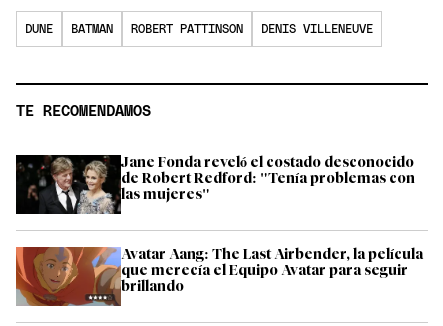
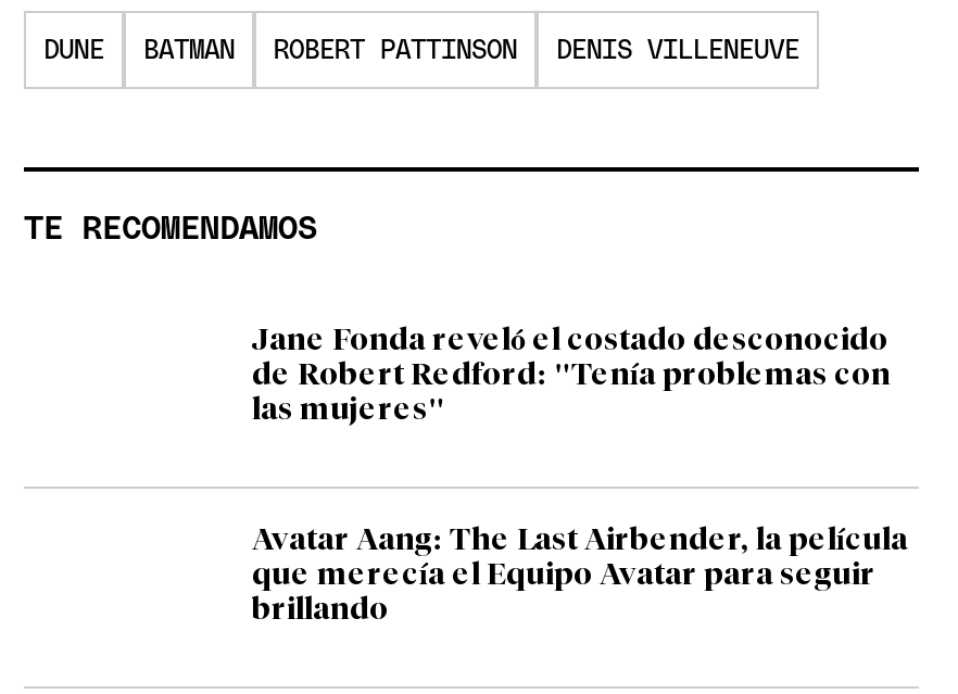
[15,154,122,215] [image] -> none
[15,246,122,307] [image] -> none

